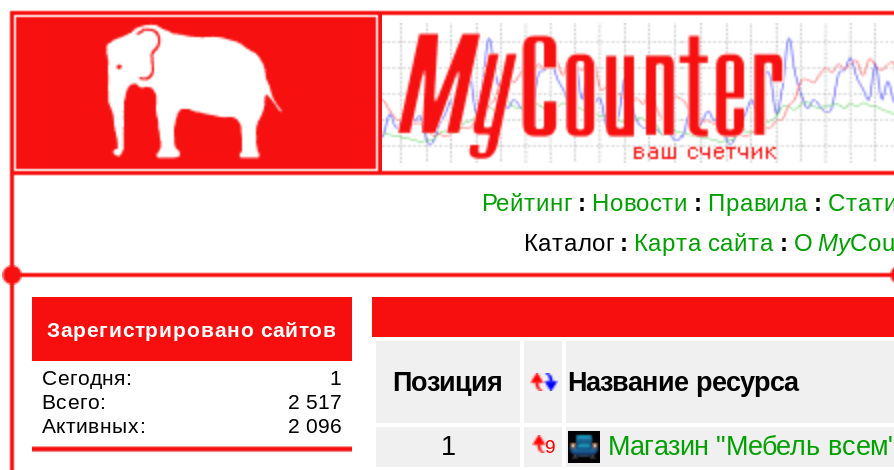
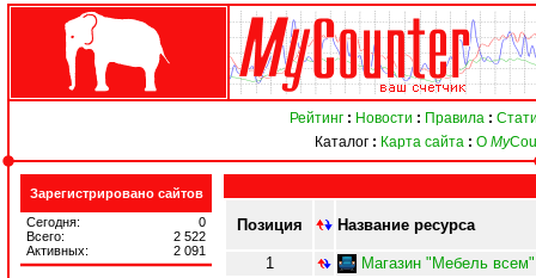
[330,365,342,389] 1 -> [199,215,206,229] 0
[288,389,342,413] 2 517 -> [173,229,206,243] 2 522
[288,413,342,437] 2 096 -> [173,243,206,258] 2 091
[545,437,555,457] 9 -> none

